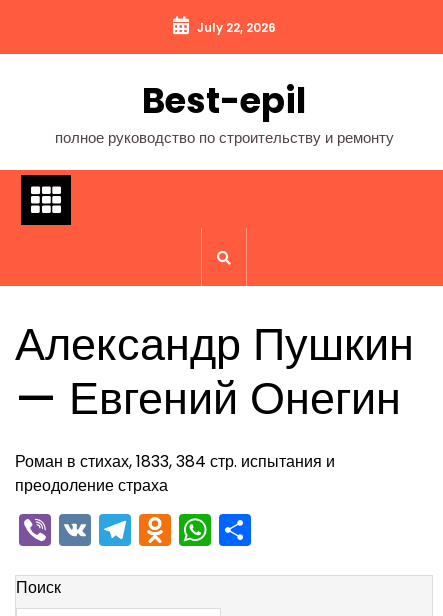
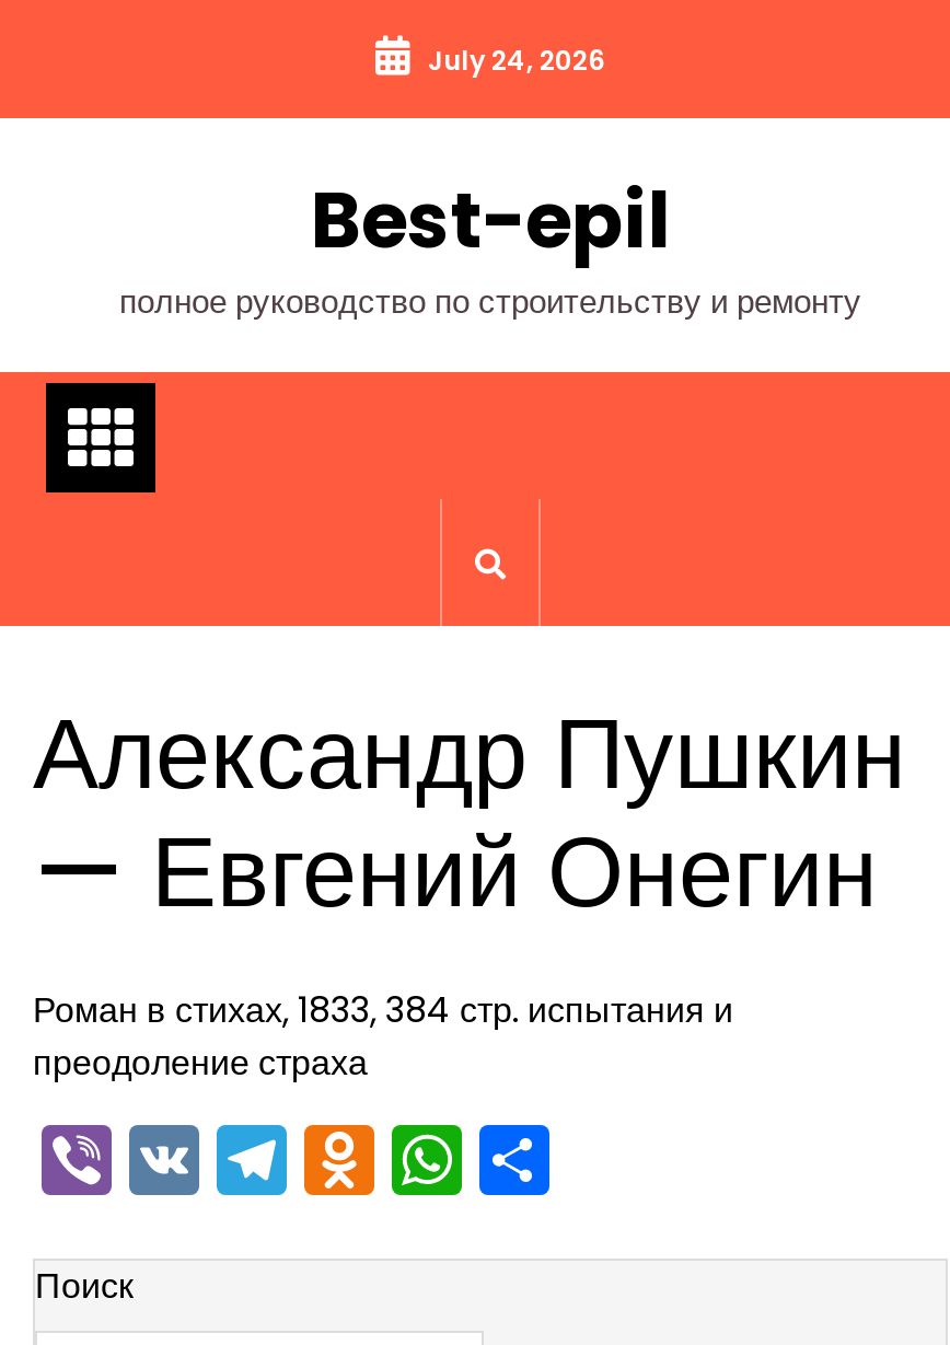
[193,19,275,36] July 22, 2026 -> [421,42,605,79] July 24, 2026

